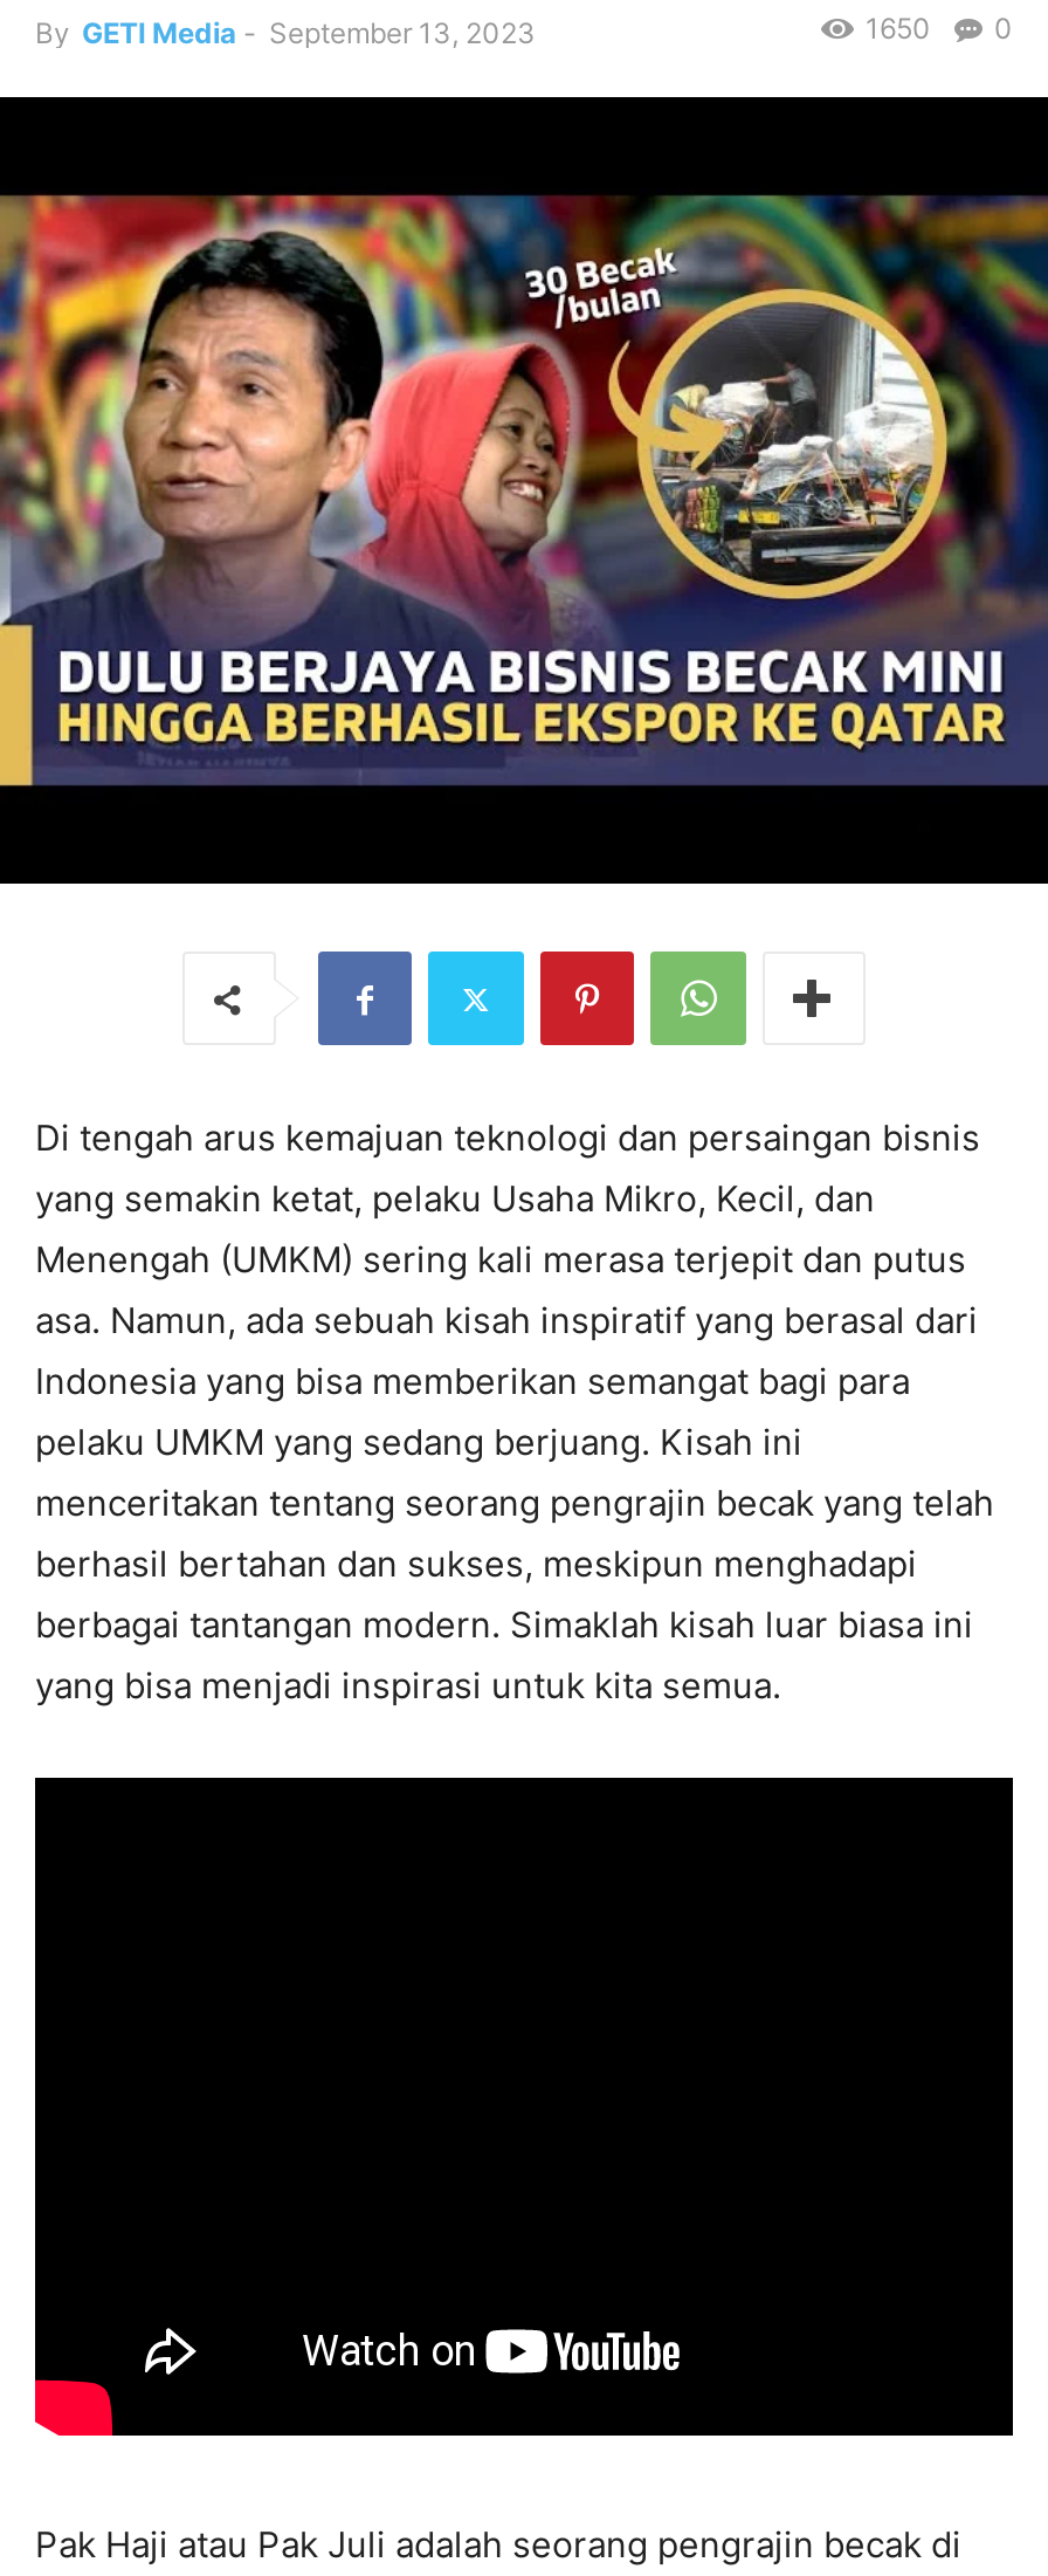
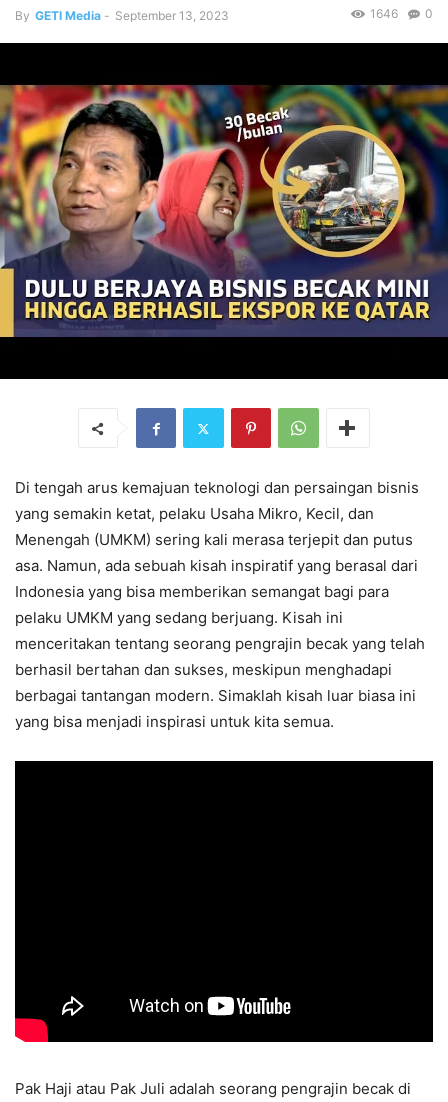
[866,11,1013,46] 1650 0 -> [370,6,433,21] 1646 0

